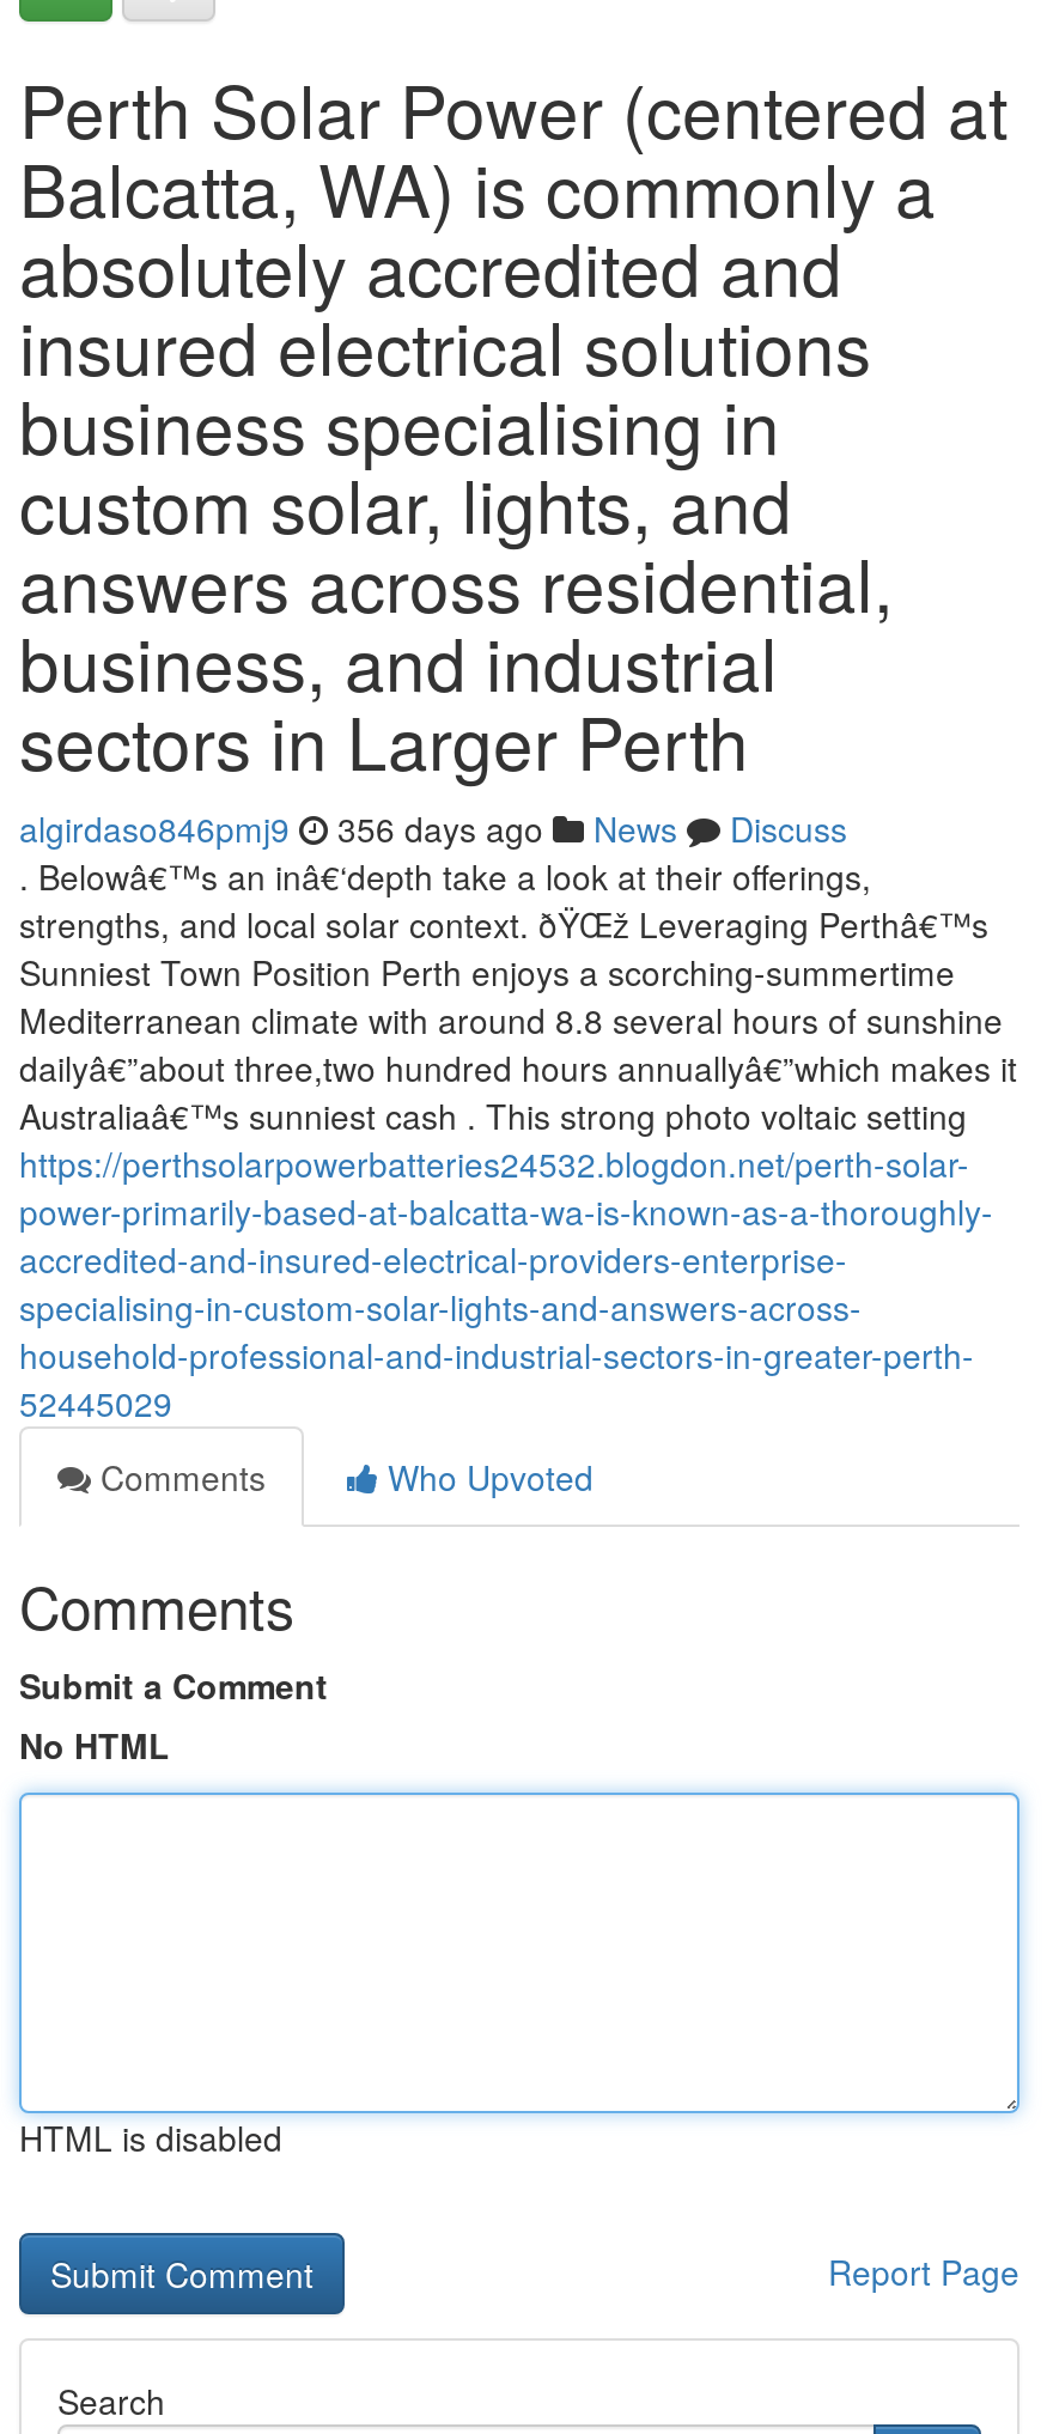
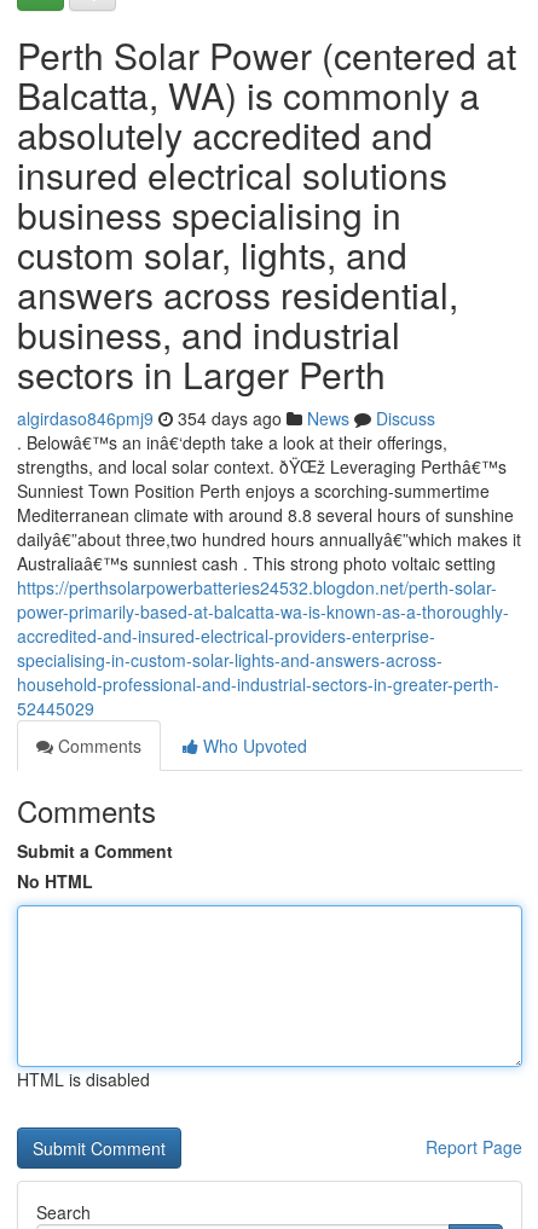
[19,804,847,852] algirdaso846pmj9 356 days ago News Discuss -> [17,406,435,430] algirdaso846pmj9 354 days ago News Discuss

